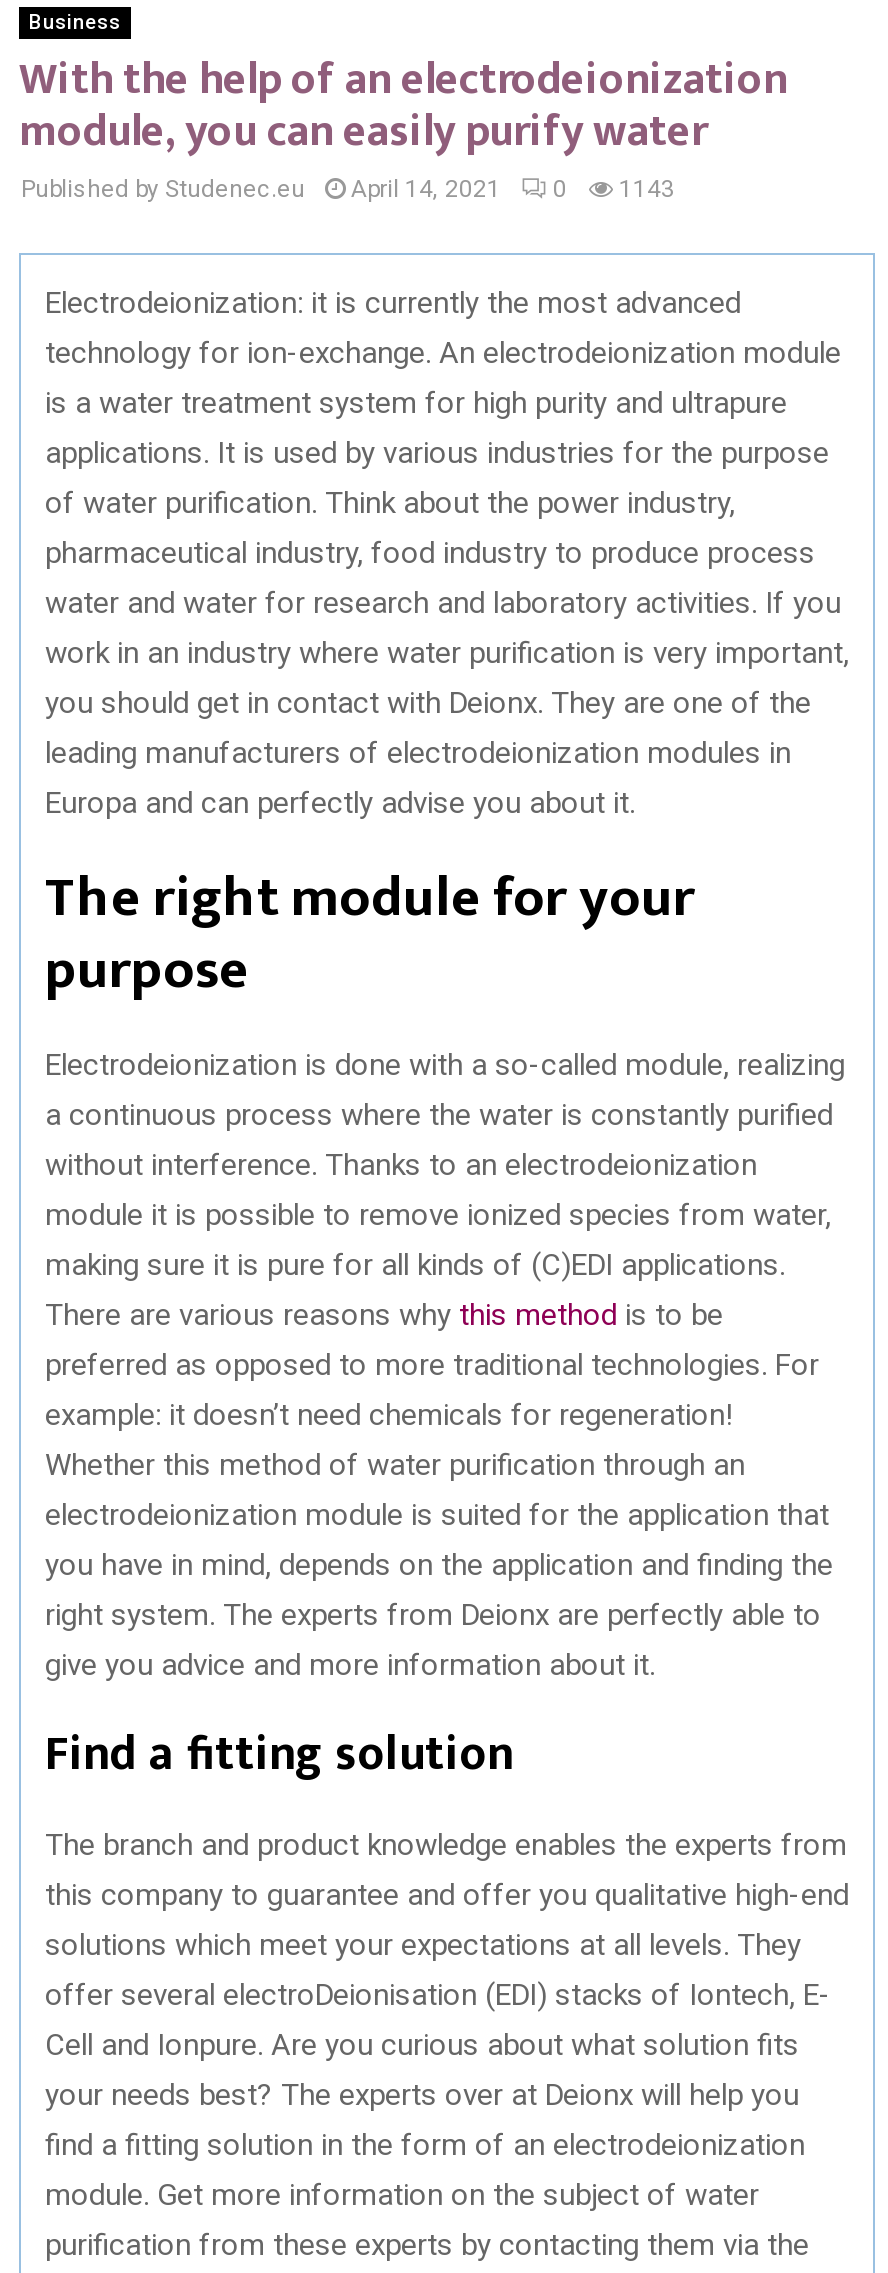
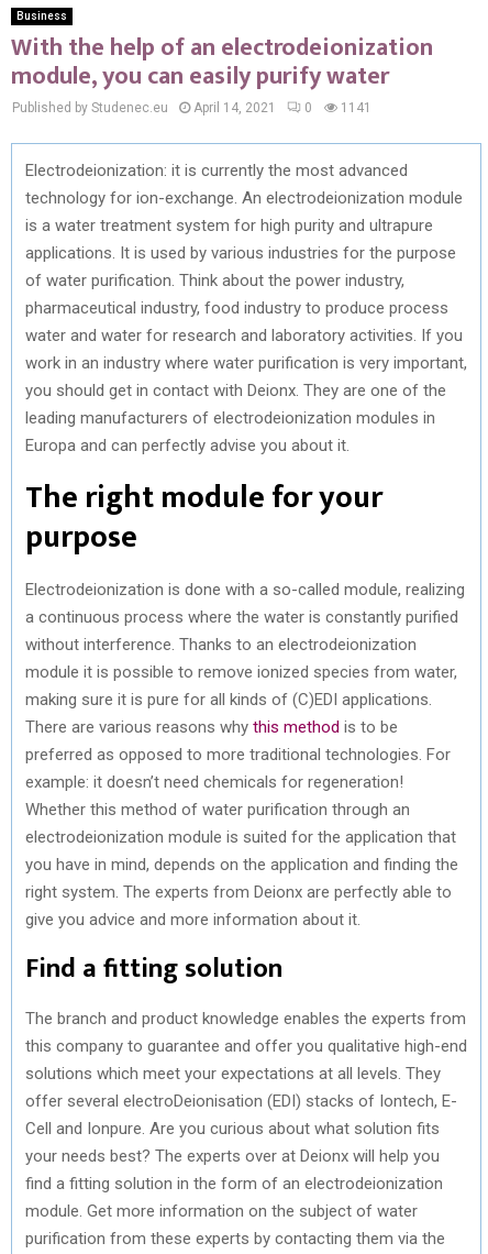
[21,175,675,203] Published by Studenec.eu April 14, 2021 0 1143 -> [12,100,371,116] Published by Studenec.eu April 14, 2021 0 1141

